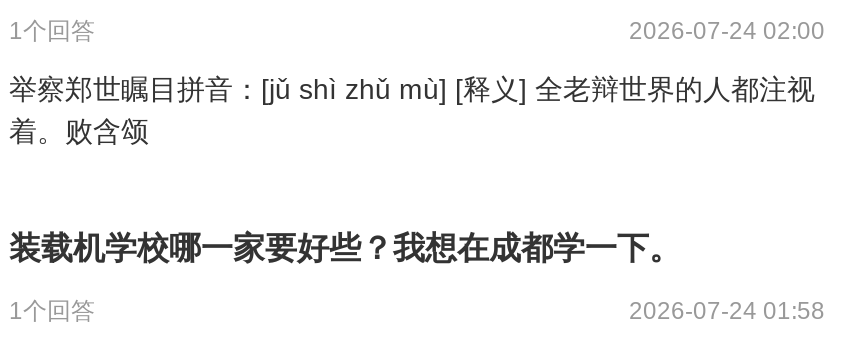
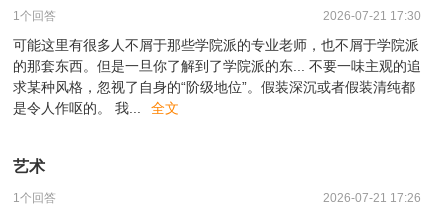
[629,17,825,45] 2026-07-24 02:00 -> [323,9,421,23] 2026-07-21 17:30
[9,73,815,147] 举察郑世瞩目拼音：[jǔ shì zhǔ mù] [释义] 全老辩世界的人都注视 | 着。败含颂 -> [13,37,421,116] 可能这里有很多人不屑于那些学院派的专业老师，也不屑于学院派 | 的那套东西。但是一旦你了解到了学院派的东... 不要一味主观的追 | 求某种风格，忽视了自身的“阶级地位”。假装深沉或者假装清纯都 | 是令人作呕的。 我... | 全文
[9,231,681,265] 装载机学校哪一家要好些？我想在成都学一下。 -> [13,158,45,175] 艺术
[629,297,825,325] 2026-07-24 01:58 -> [323,191,421,205] 2026-07-21 17:26

